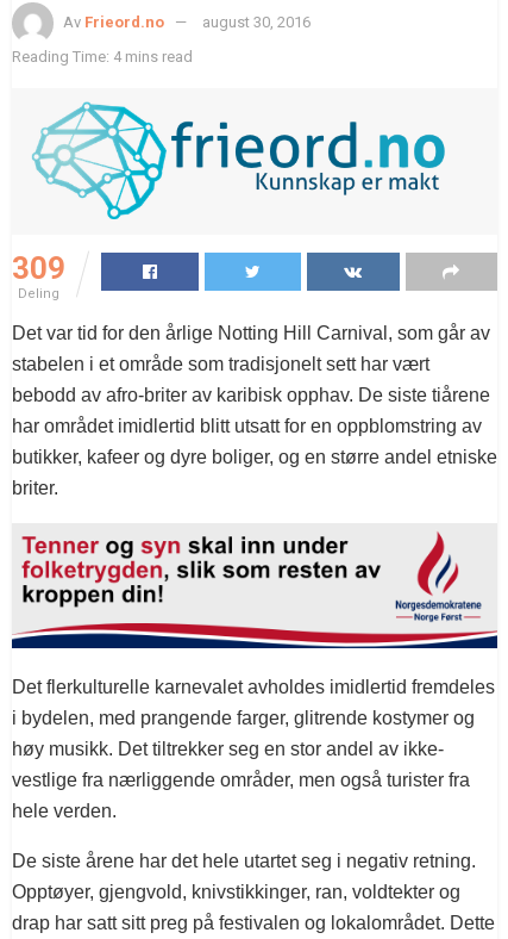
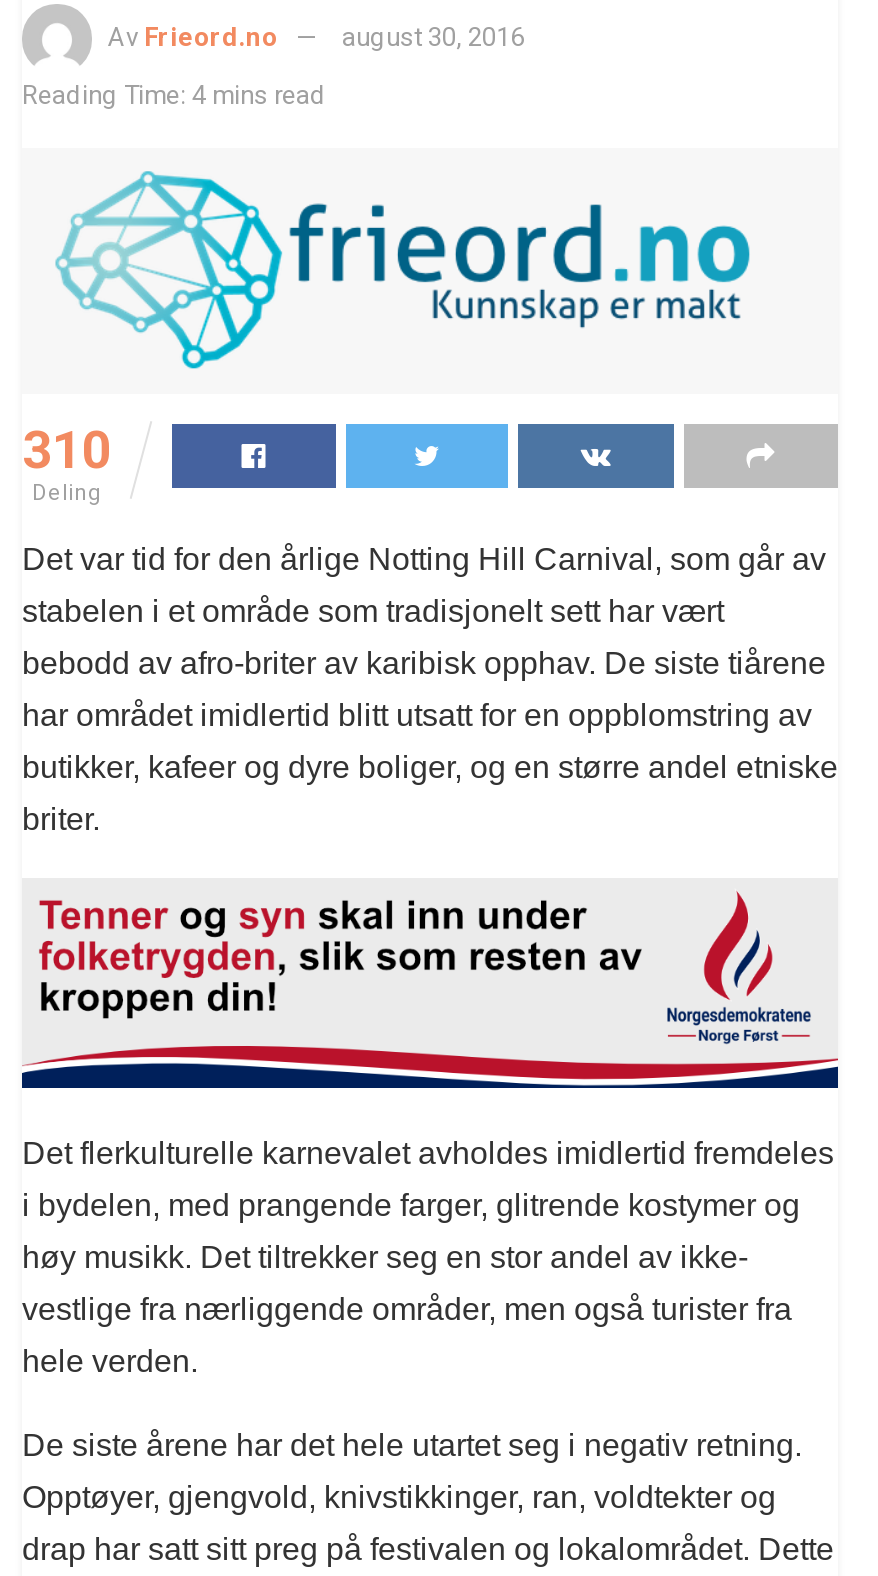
[12,250,65,286] 309 -> [22,419,112,479] 310

